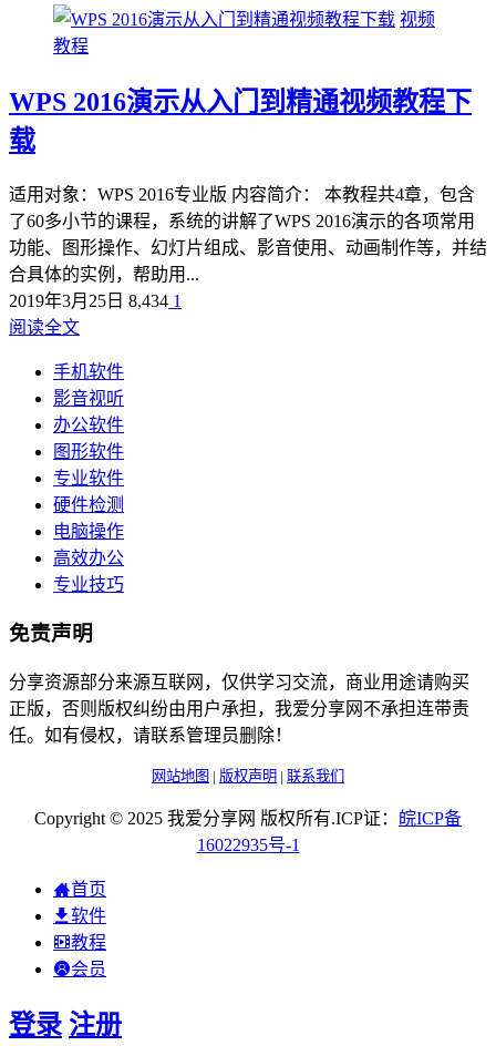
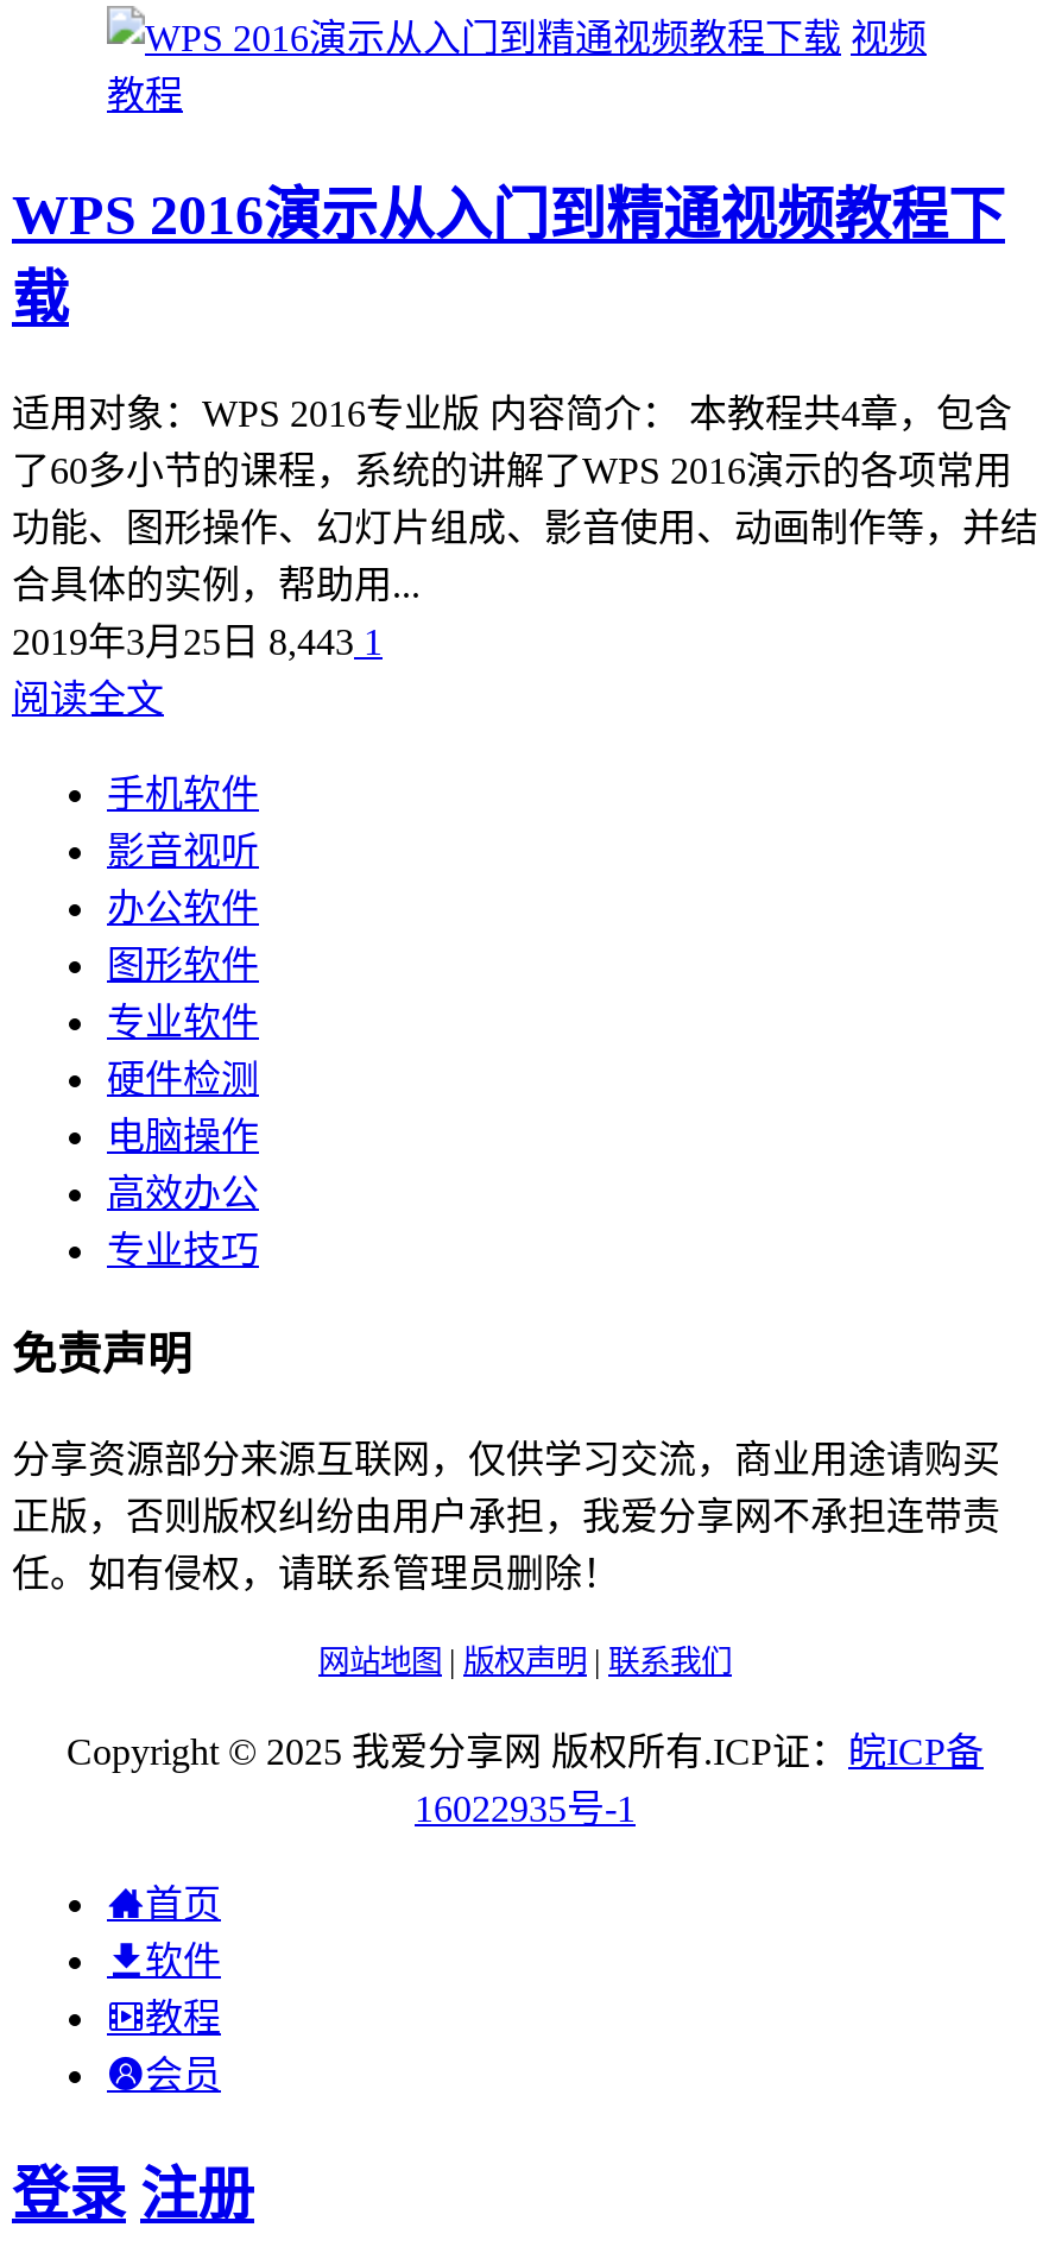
[9,291,182,310] 2019年3月25日8,434 1 -> [12,621,383,661] 2019年3月25日8,443 1

